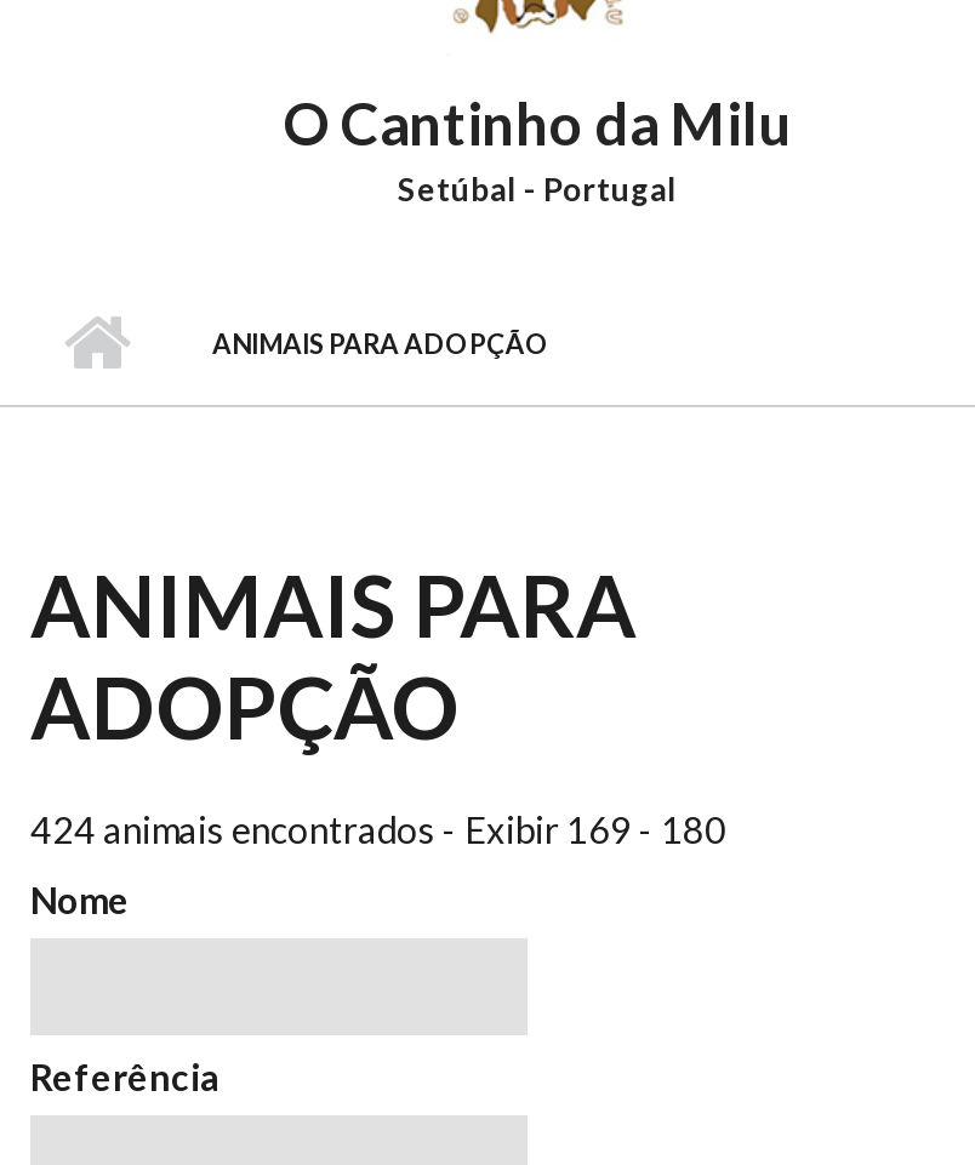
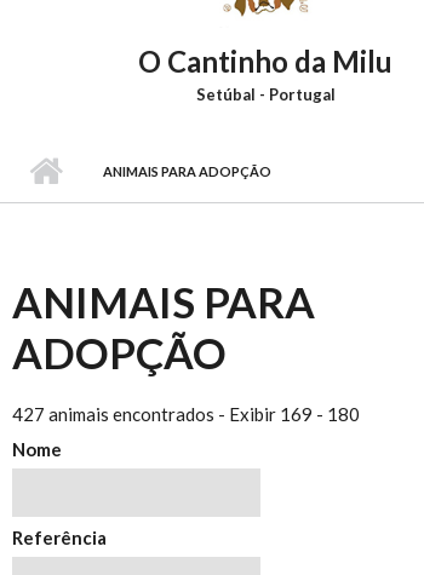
[30,807,726,851] 424 animais encontrados - Exibir 169 - 180 -> [12,403,360,425] 427 animais encontrados - Exibir 169 - 180

